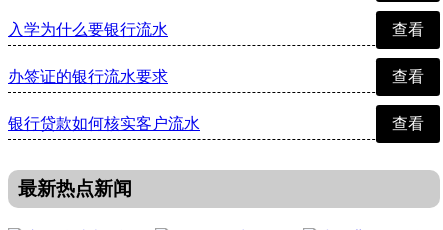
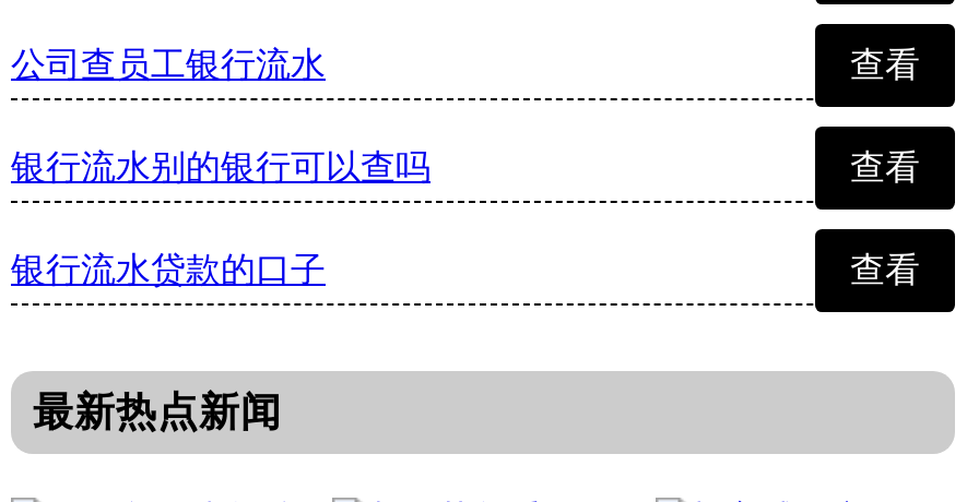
[8,21,168,38] 入学为什么要银行流水 -> [11,46,326,83] 公司查员工银行流水
[8,68,168,85] 办签证的银行流水要求 -> [11,148,431,185] 银行流水别的银行可以查吗
[8,115,200,132] 银行贷款如何核实客户流水 -> [11,251,326,288] 银行流水贷款的口子

